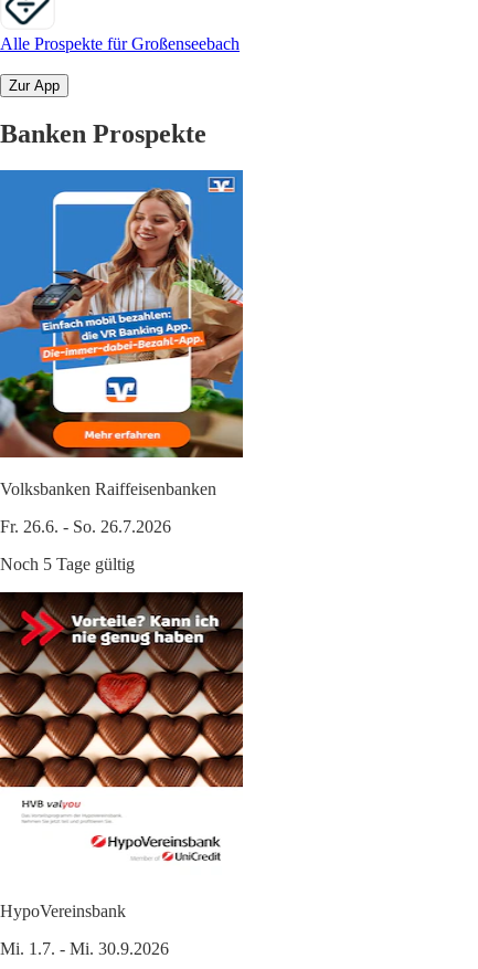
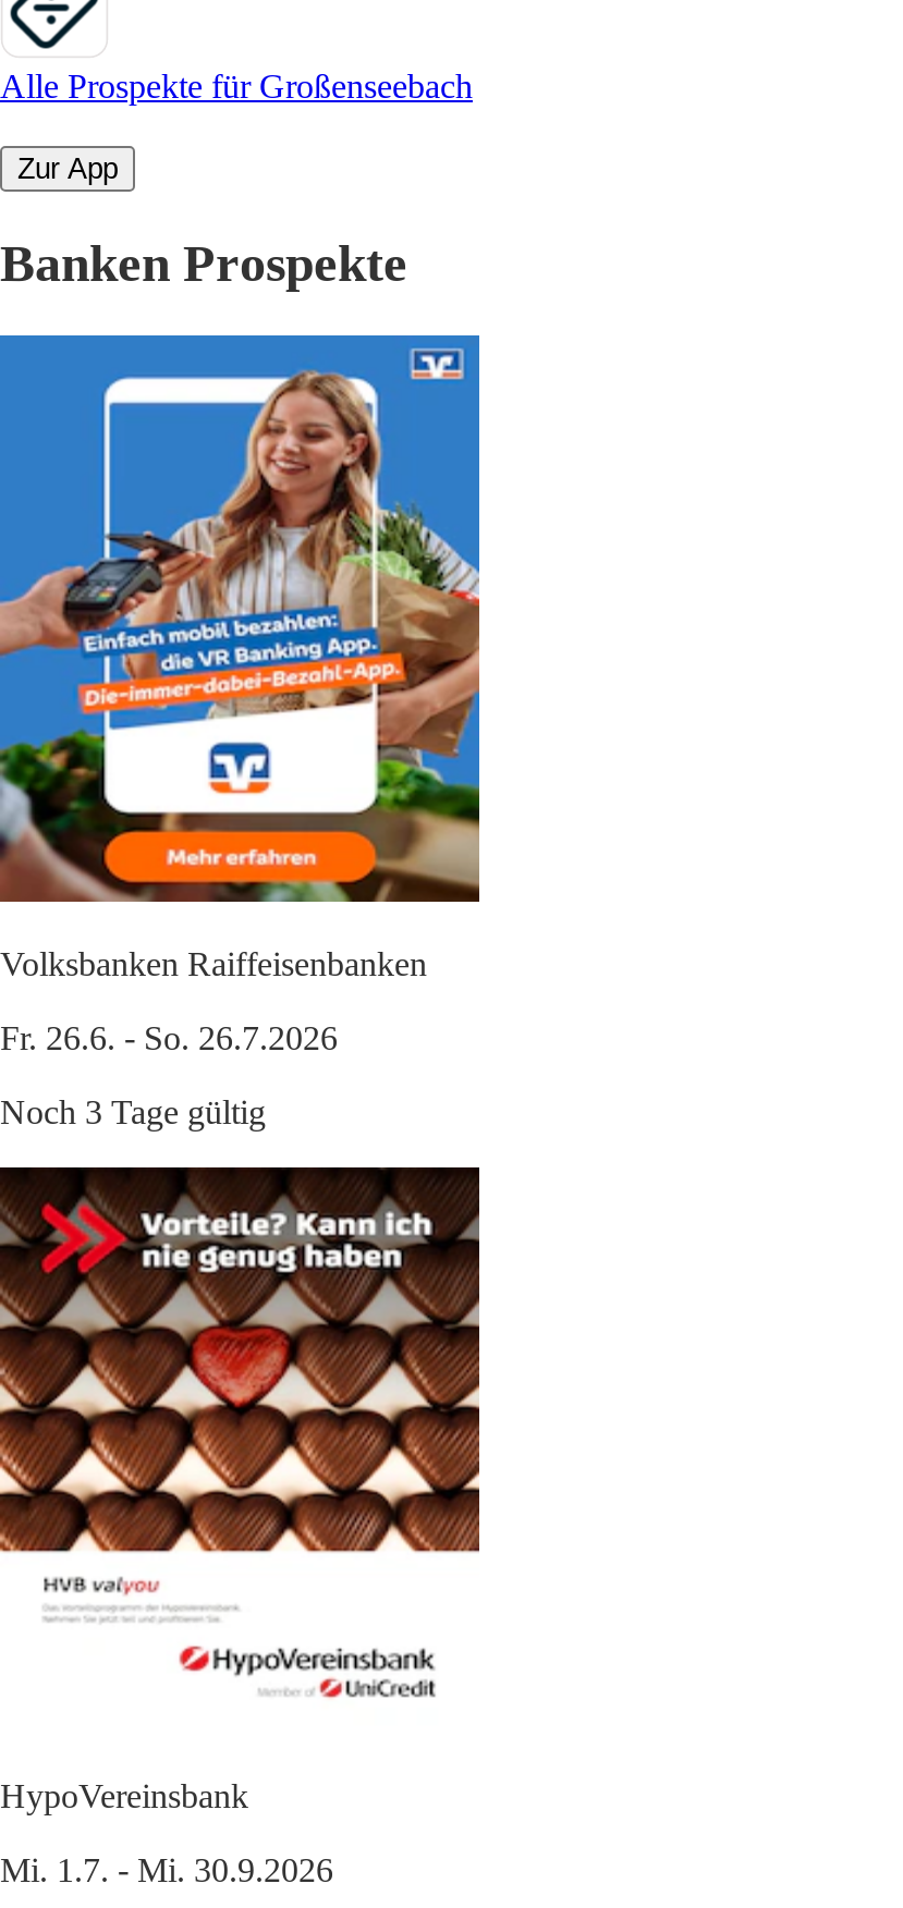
[0,555,135,574] Noch 5 Tage gültig -> [0,1094,266,1132] Noch 3 Tage gültig

